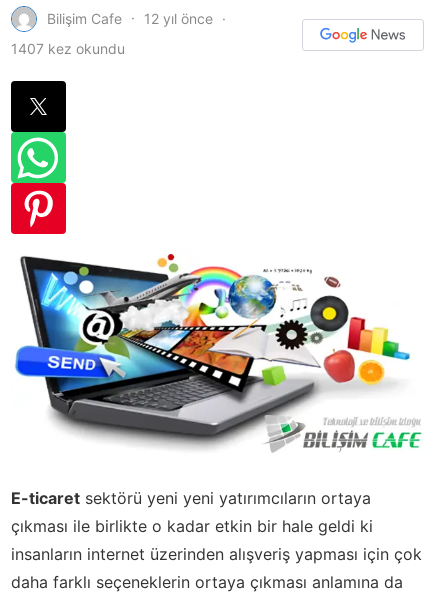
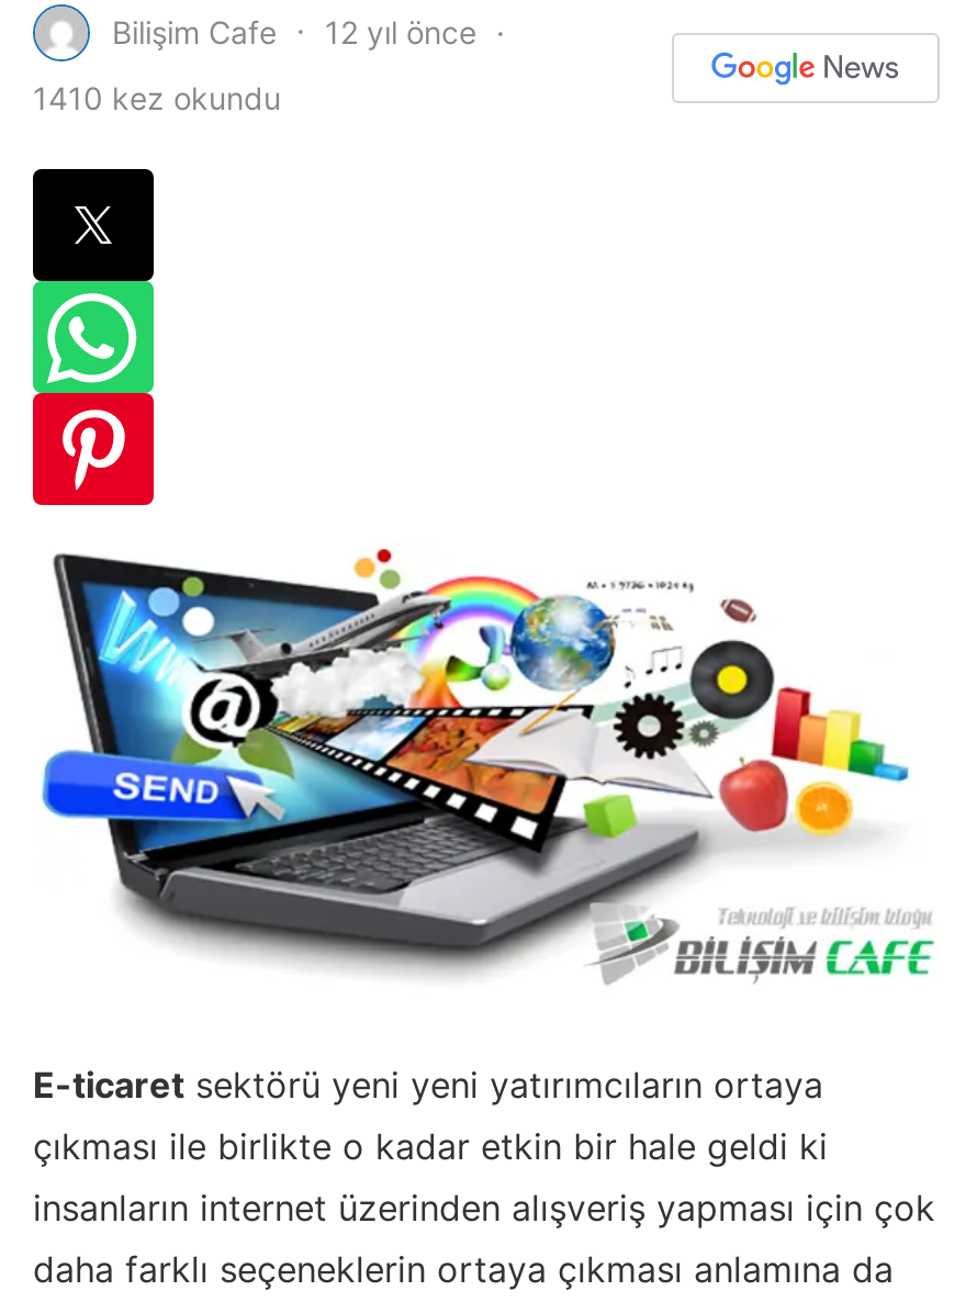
[11,40,125,57] 1407 kez okundu -> [33,79,281,117] 1410 kez okundu

